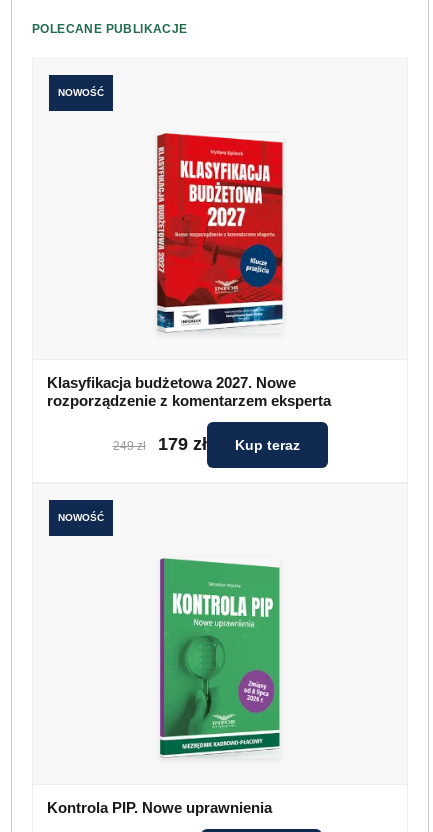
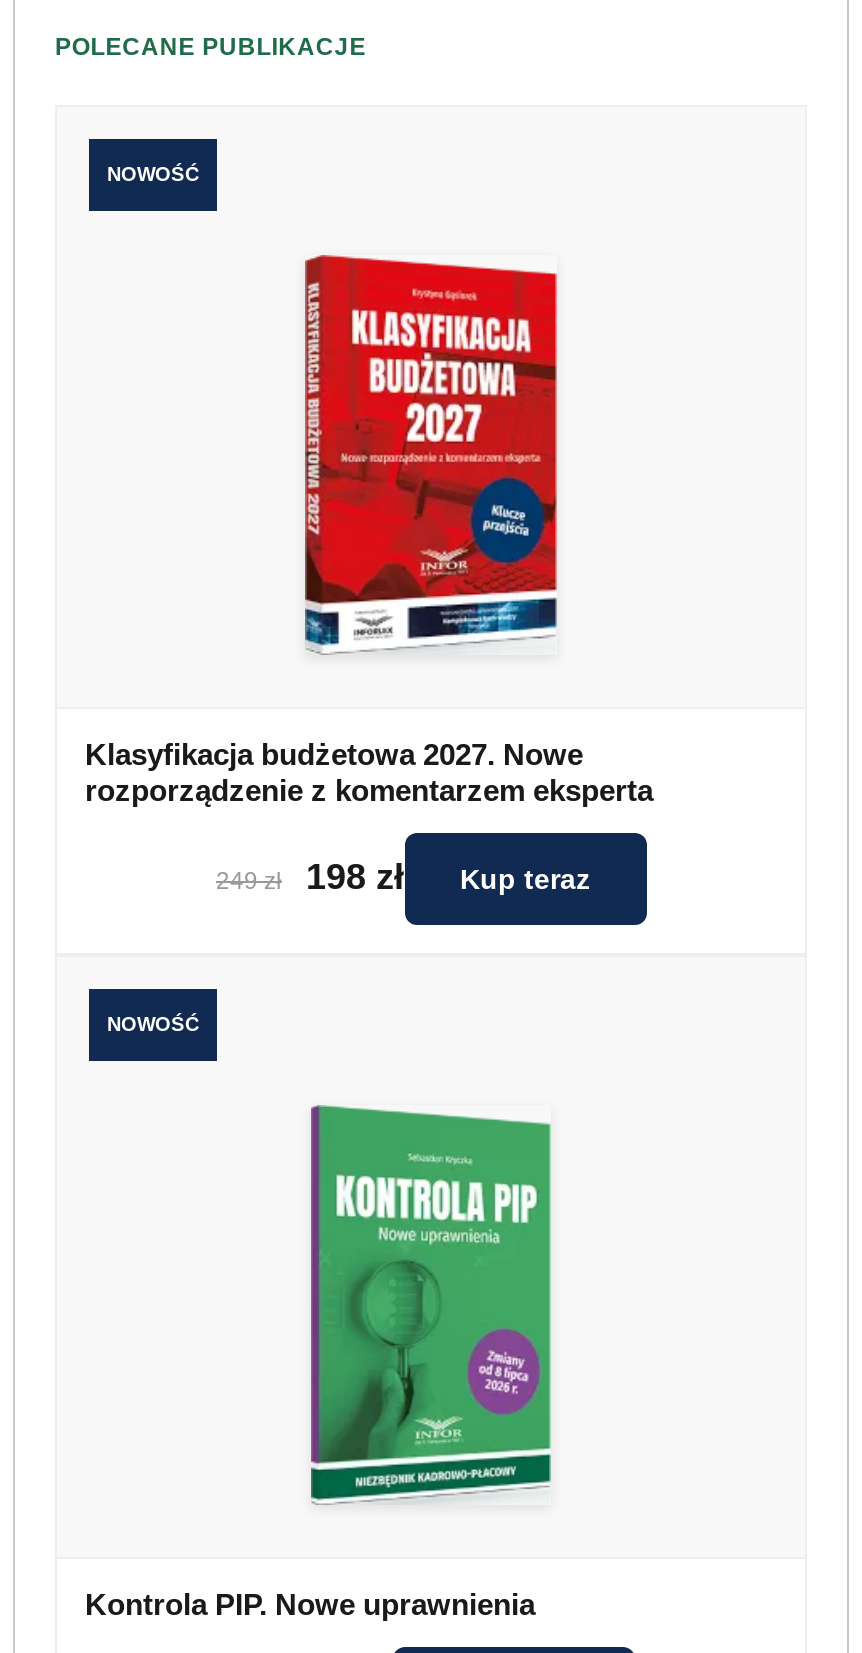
[157,434,206,454] 179 zł -> [306,858,404,898] 198 zł

